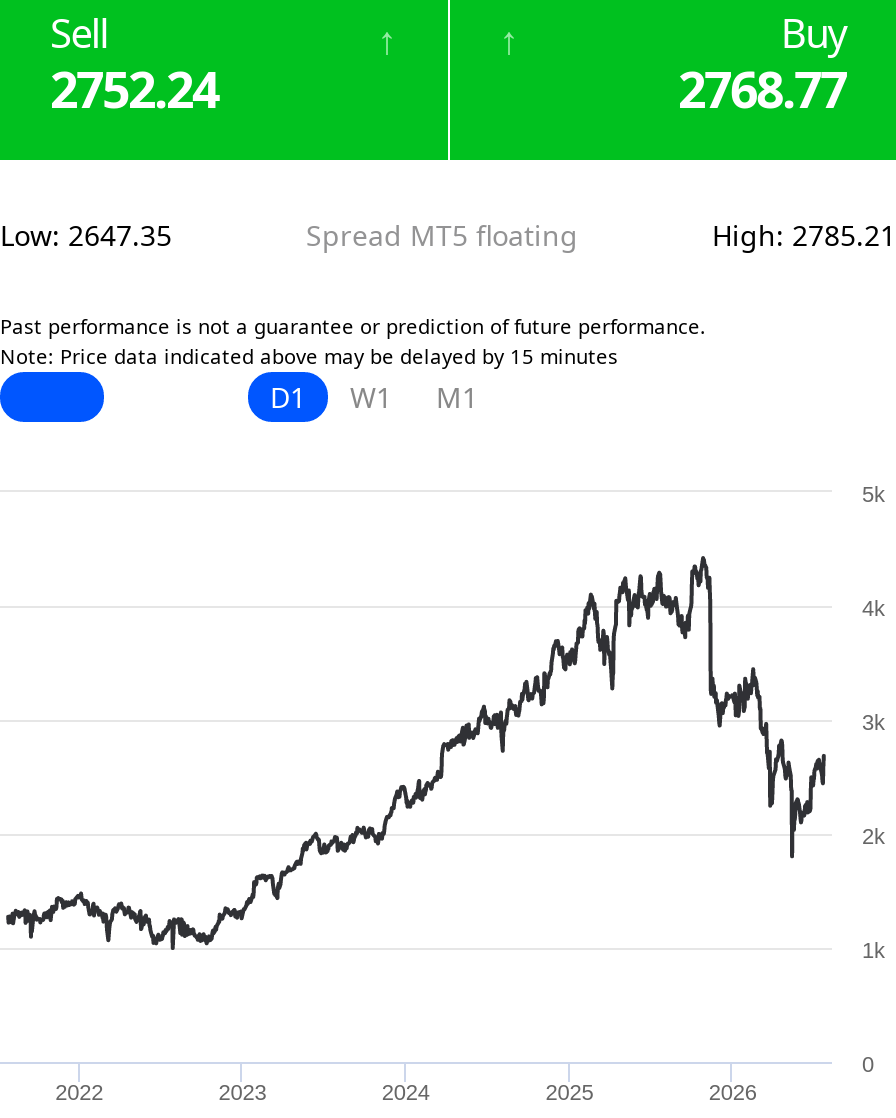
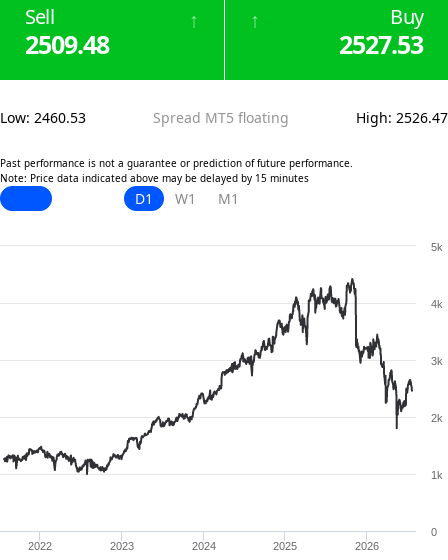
[50,54,218,122] 2752.24 -> [25,27,109,61] 2509.48
[678,54,846,122] 2768.77 -> [339,27,423,61] 2527.53
[0,216,172,254] Low: 2647.35 -> [0,108,86,127] Low: 2460.53
[712,216,896,254] High: 2785.21 -> [356,108,448,127] High: 2526.47

